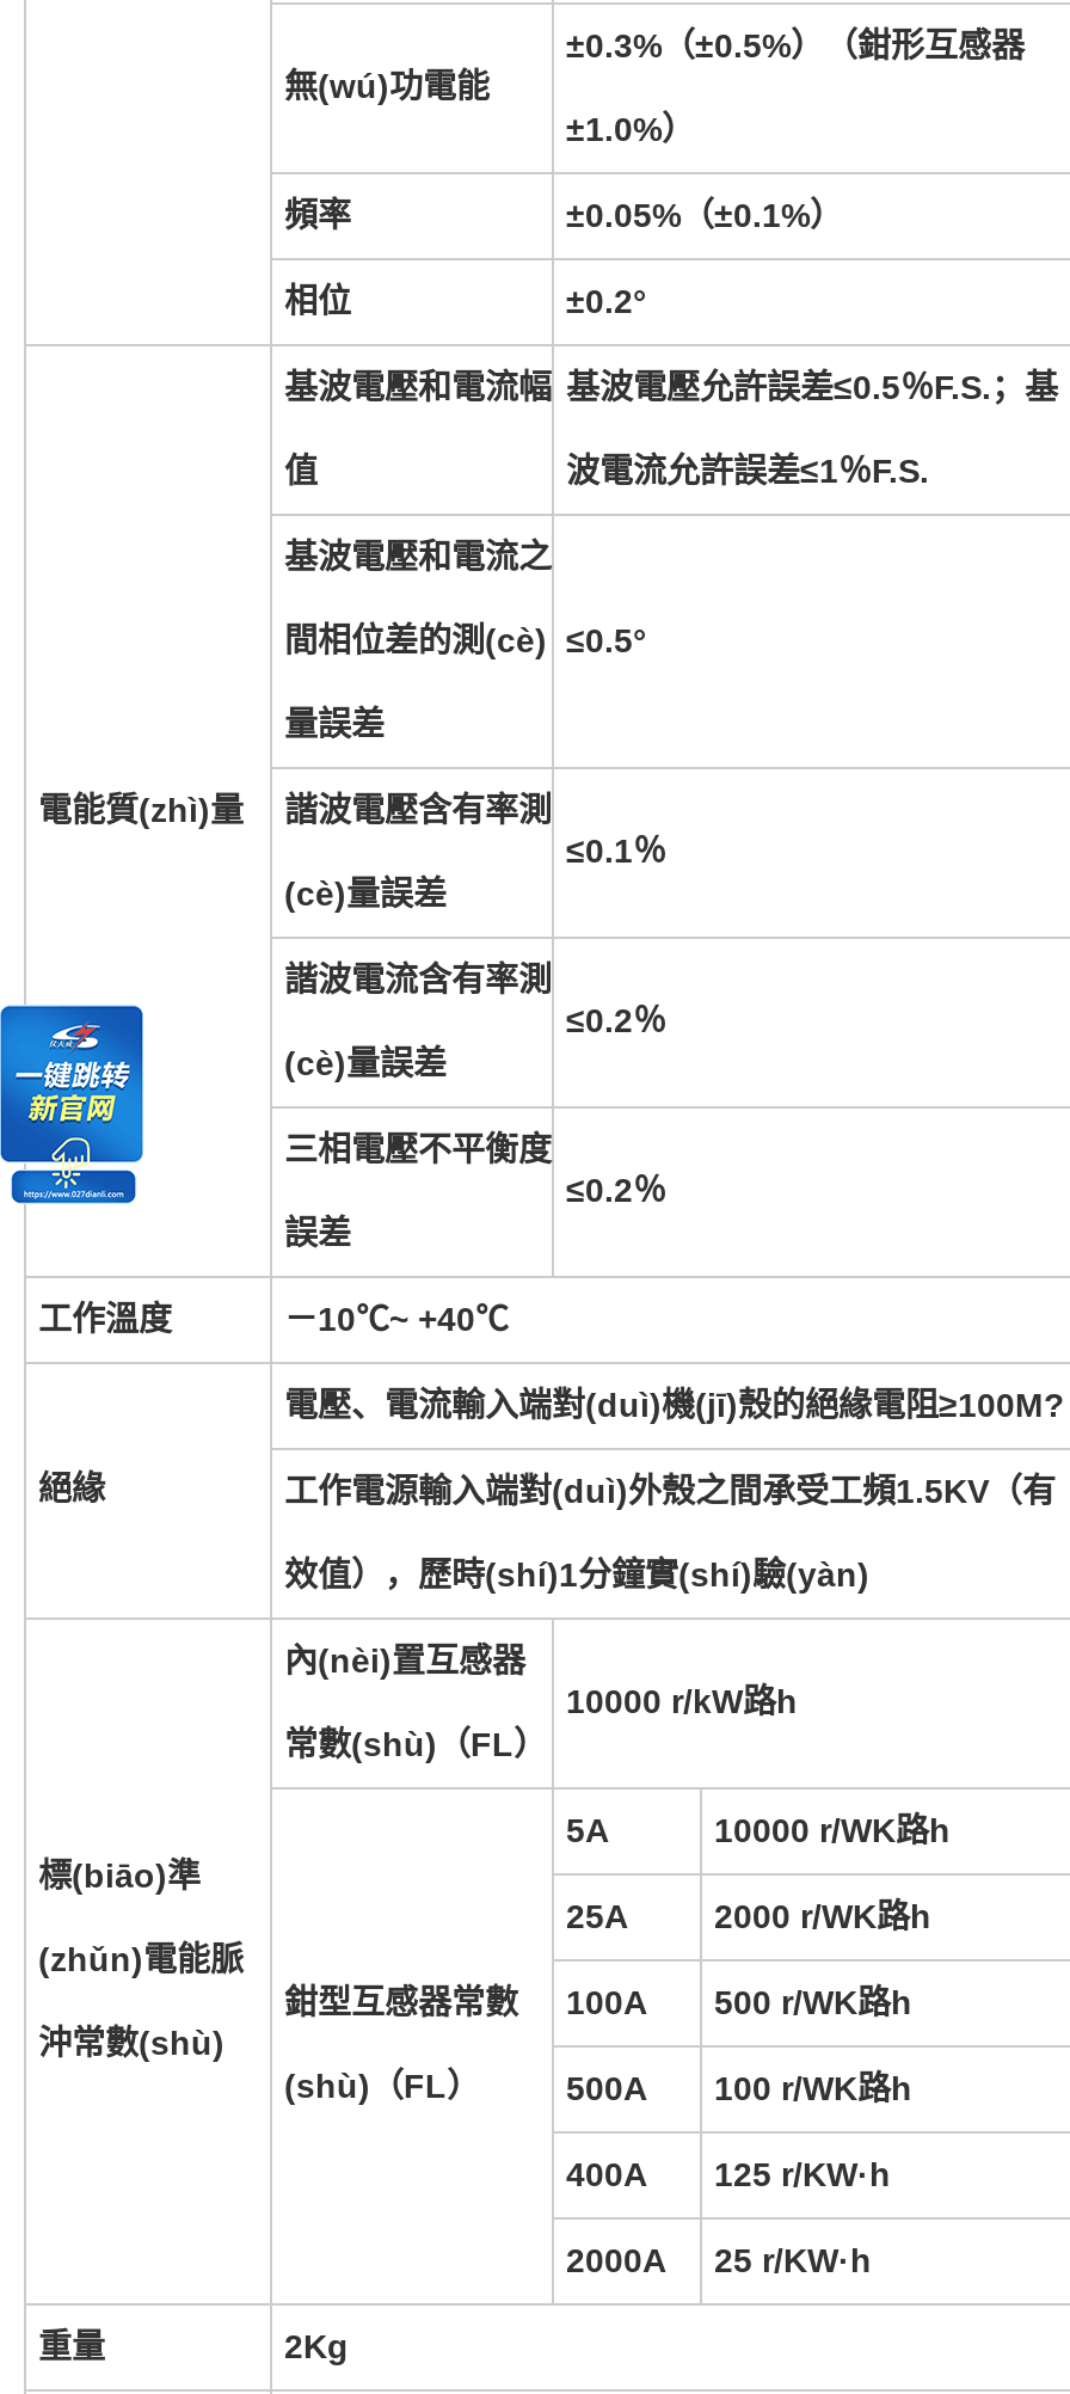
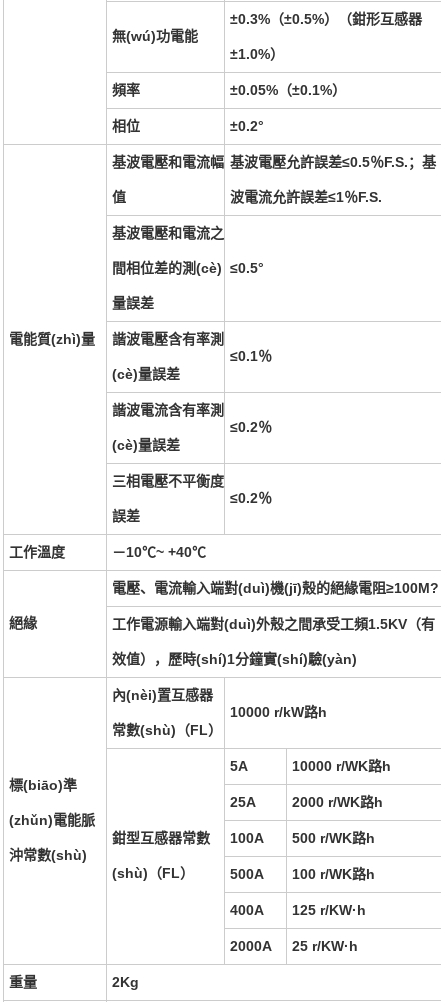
[7,1003,146,1207] [image] -> none

